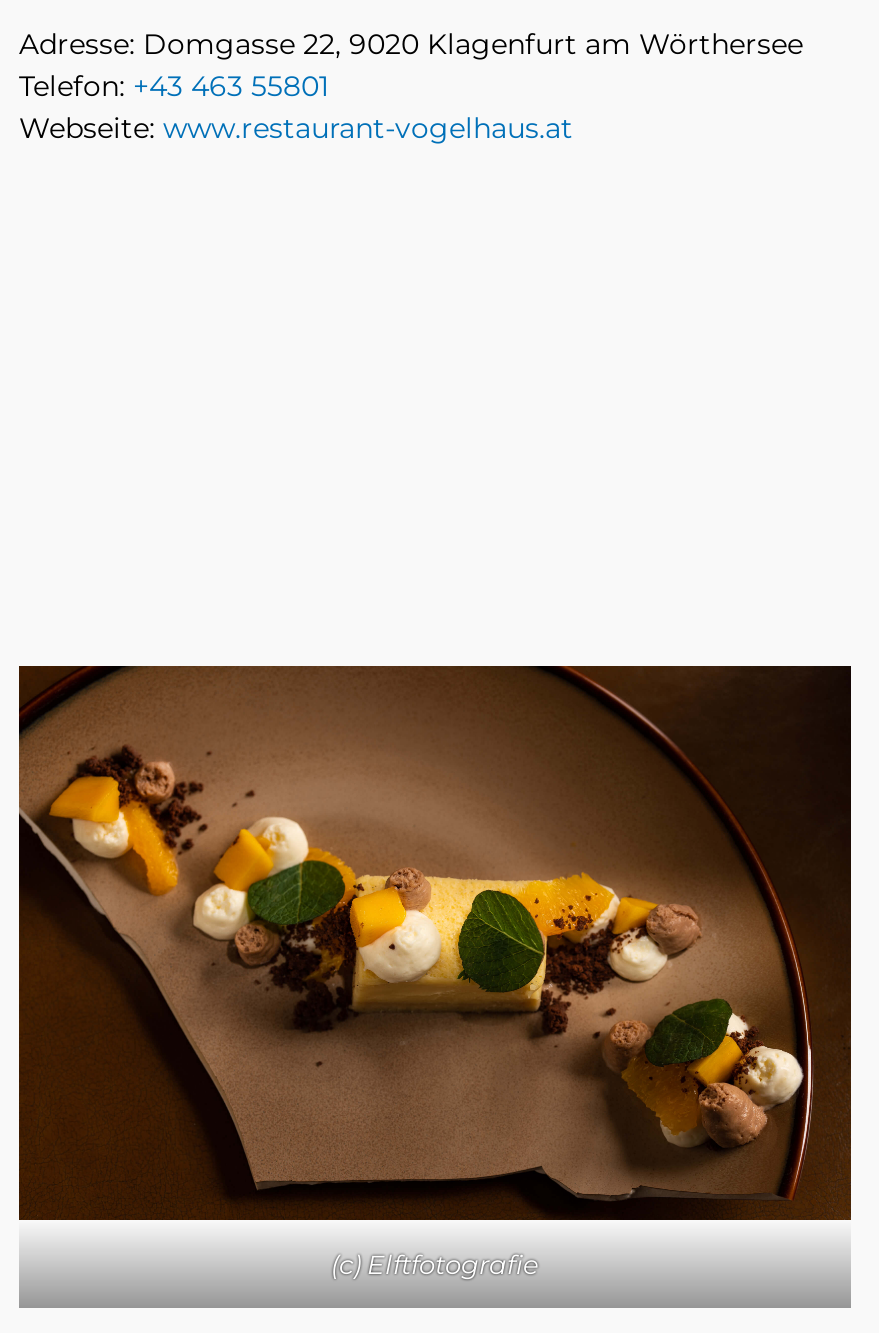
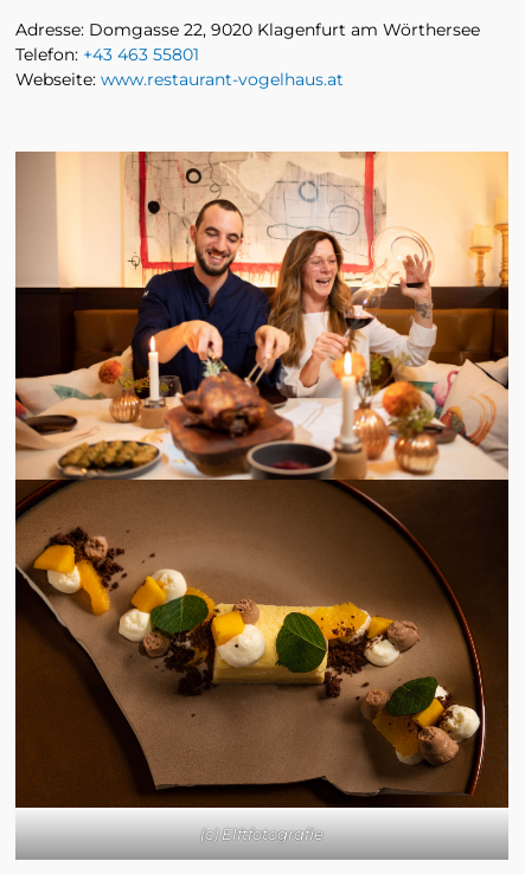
none -> [14,150,510,481] [image]

